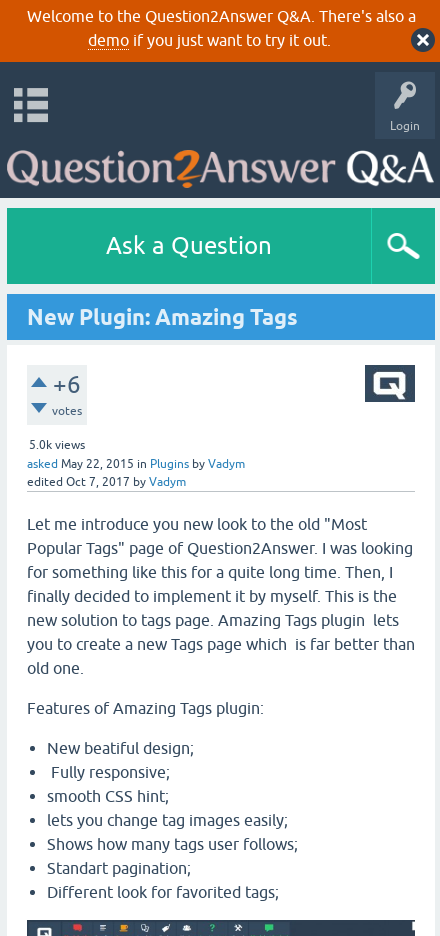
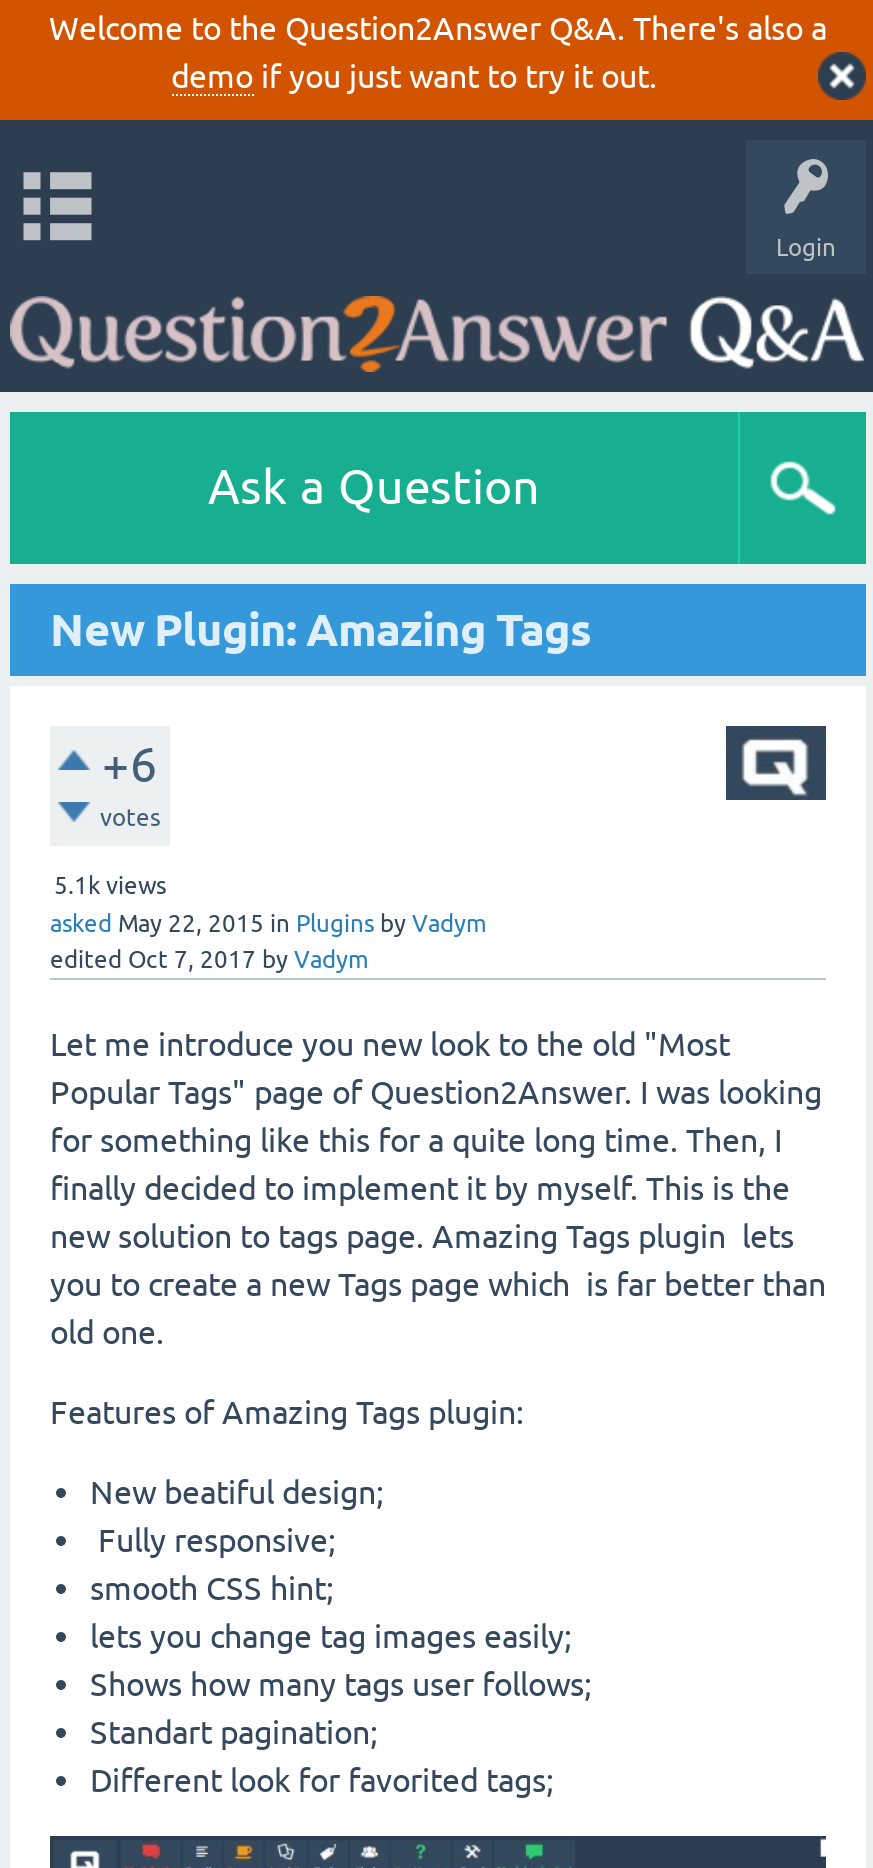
[29,438,85,452] 5.0k views -> [54,872,166,900] 5.1k views

